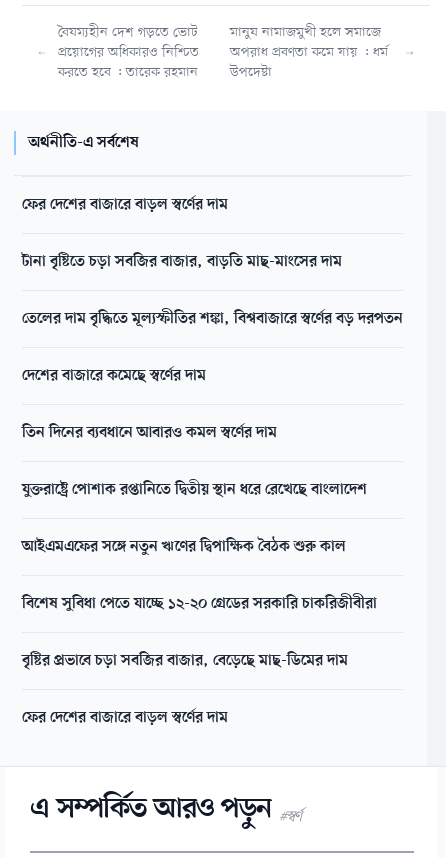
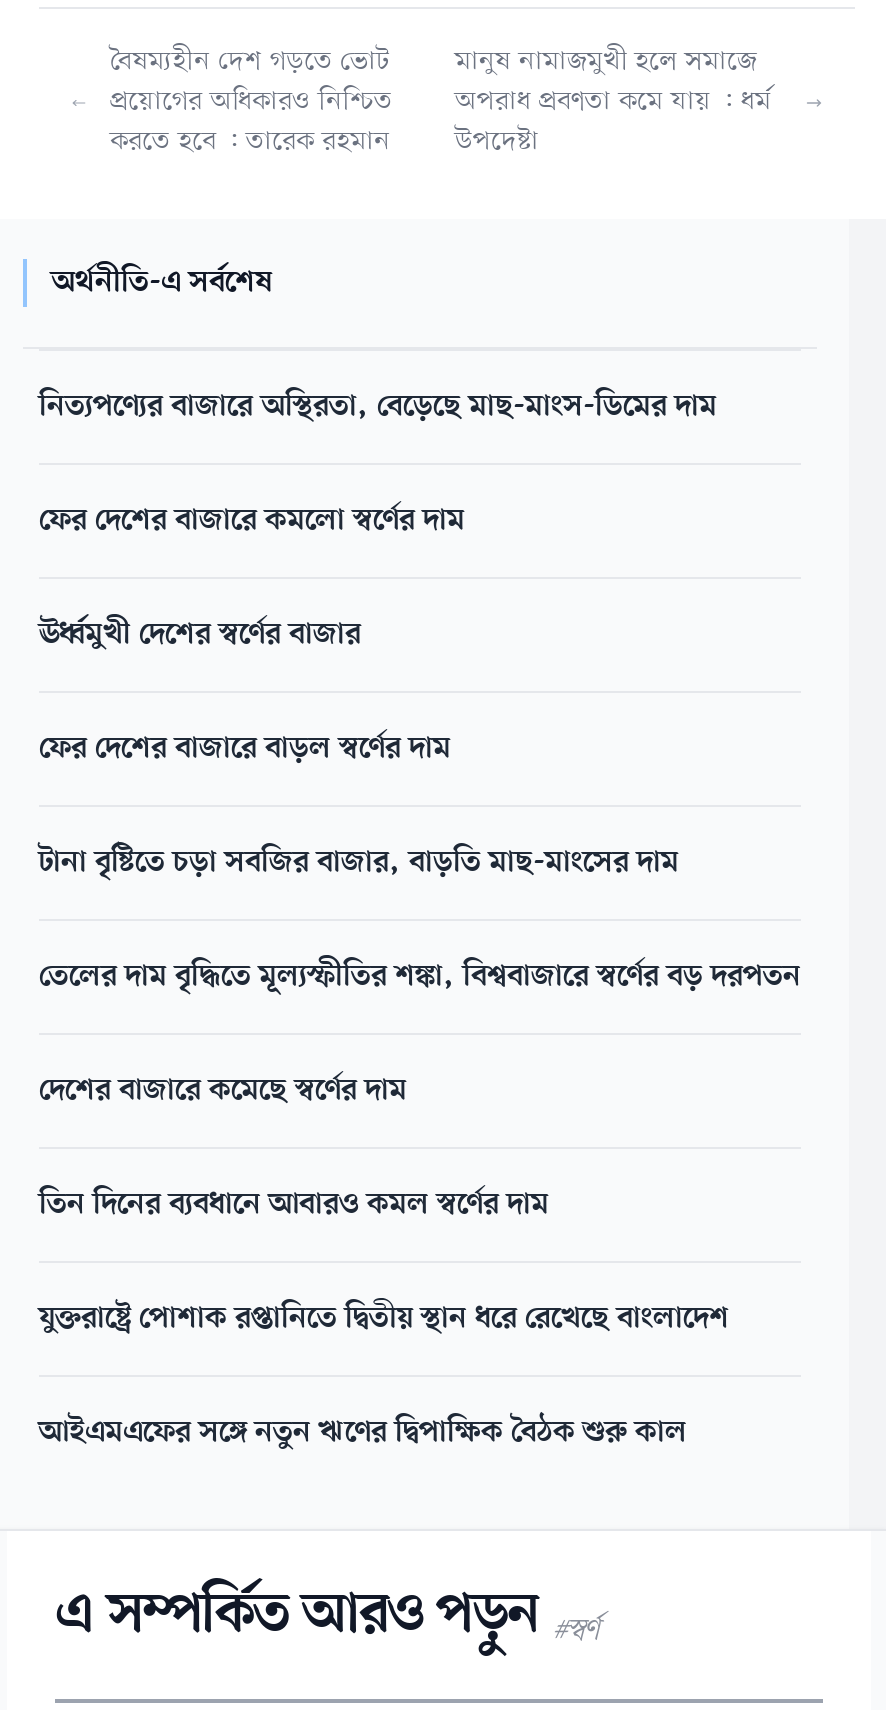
none -> [39,385,717,657] নিত্যপণ্যের বাজারে অস্থিরতা, বেড়েছে মাছ-মাংস-ডিমের দাম | ফের দেশের বাজারে কমলো স্বর্ণের দাম | ঊর্ধ্বমুখী দেশের স্বর্ণের বাজার
moved [22,194,367,558] -> [39,727,729,1455]: ফের দেশের বাজারে বাড়ল স্বর্ণের দাম | টানা বৃষ্টিতে চড়া সবজির বাজার, বাড়তি মাছ-মাংসের দাম | দেশের বাজারে কমেছে স্বর্ণের দাম | তিন দিনের ব্যবধানে আবারও কমল স্বর্ণের দাম | যুক্তরাষ্ট্রে পোশাক রপ্তানিতে দ্বিতীয় স্থান ধরে রেখেছে বাংলাদেশ | আইএমএফের সঙ্গে নতুন ঋণের দ্বিপাক্ষিক বৈঠক শুরু কাল
[22,593,377,729] বিশেষ সুবিধা পেতে যাচ্ছে ১২-২০ গ্রেডের সরকারি চাকরিজীবীরা | বৃষ্টির প্রভাবে চড়া সবজির বাজার, বেড়েছে মাছ-ডিমের দাম | ফের দেশের বাজারে বাড়ল স্বর্ণের দাম -> none

